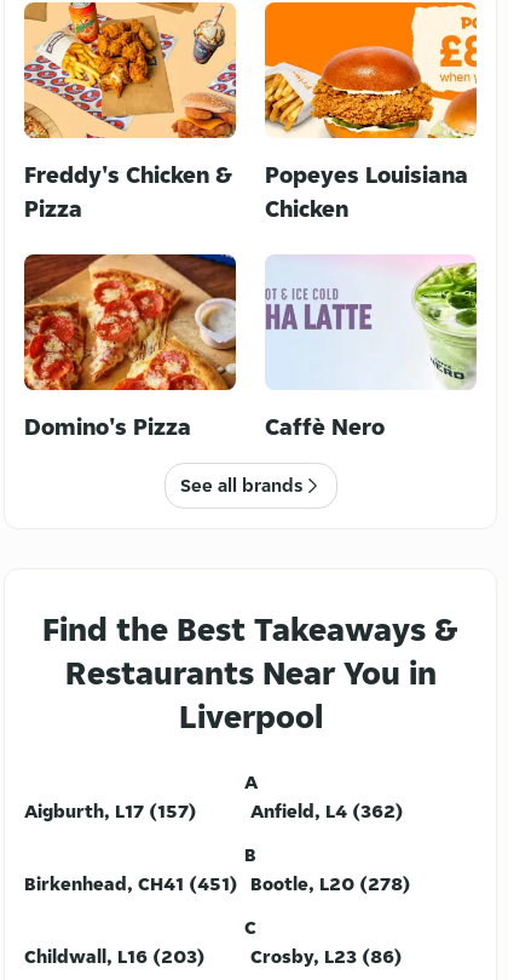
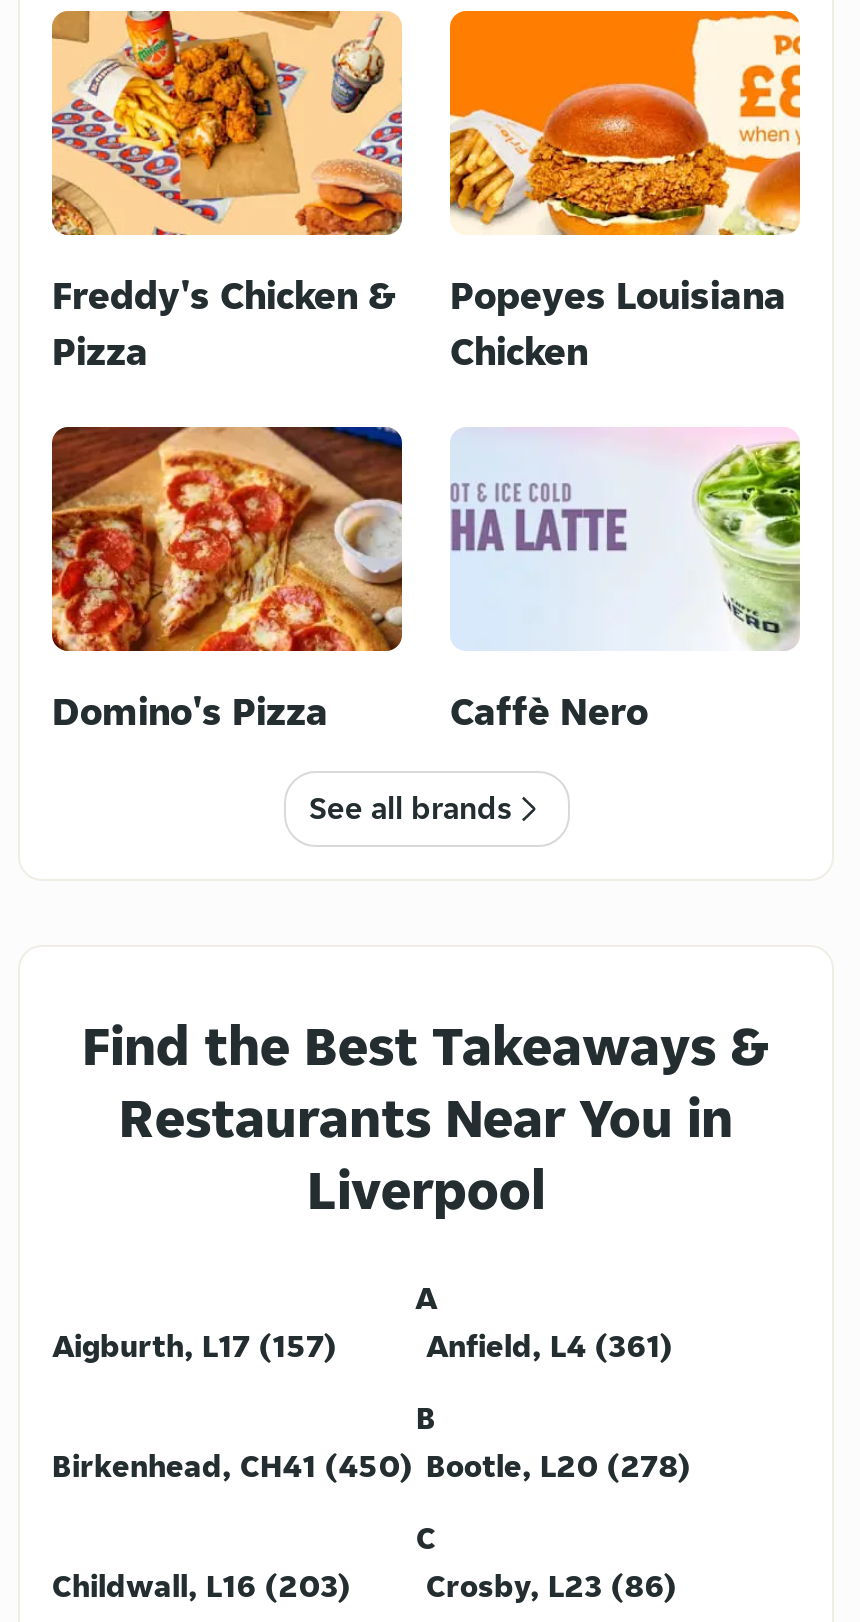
[250,798,404,823] Anfield, L4 (362) -> [426,1324,674,1366] Anfield, L4 (361)
[24,871,411,896] Birkenhead, CH41 (451) Bootle, L20 (278) -> [52,1444,692,1486] Birkenhead, CH41 (450) Bootle, L20 (278)

